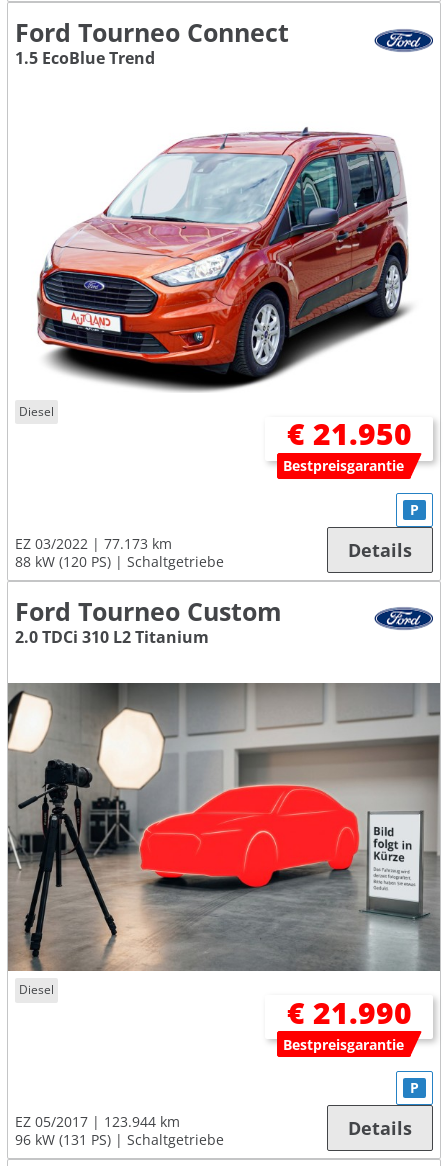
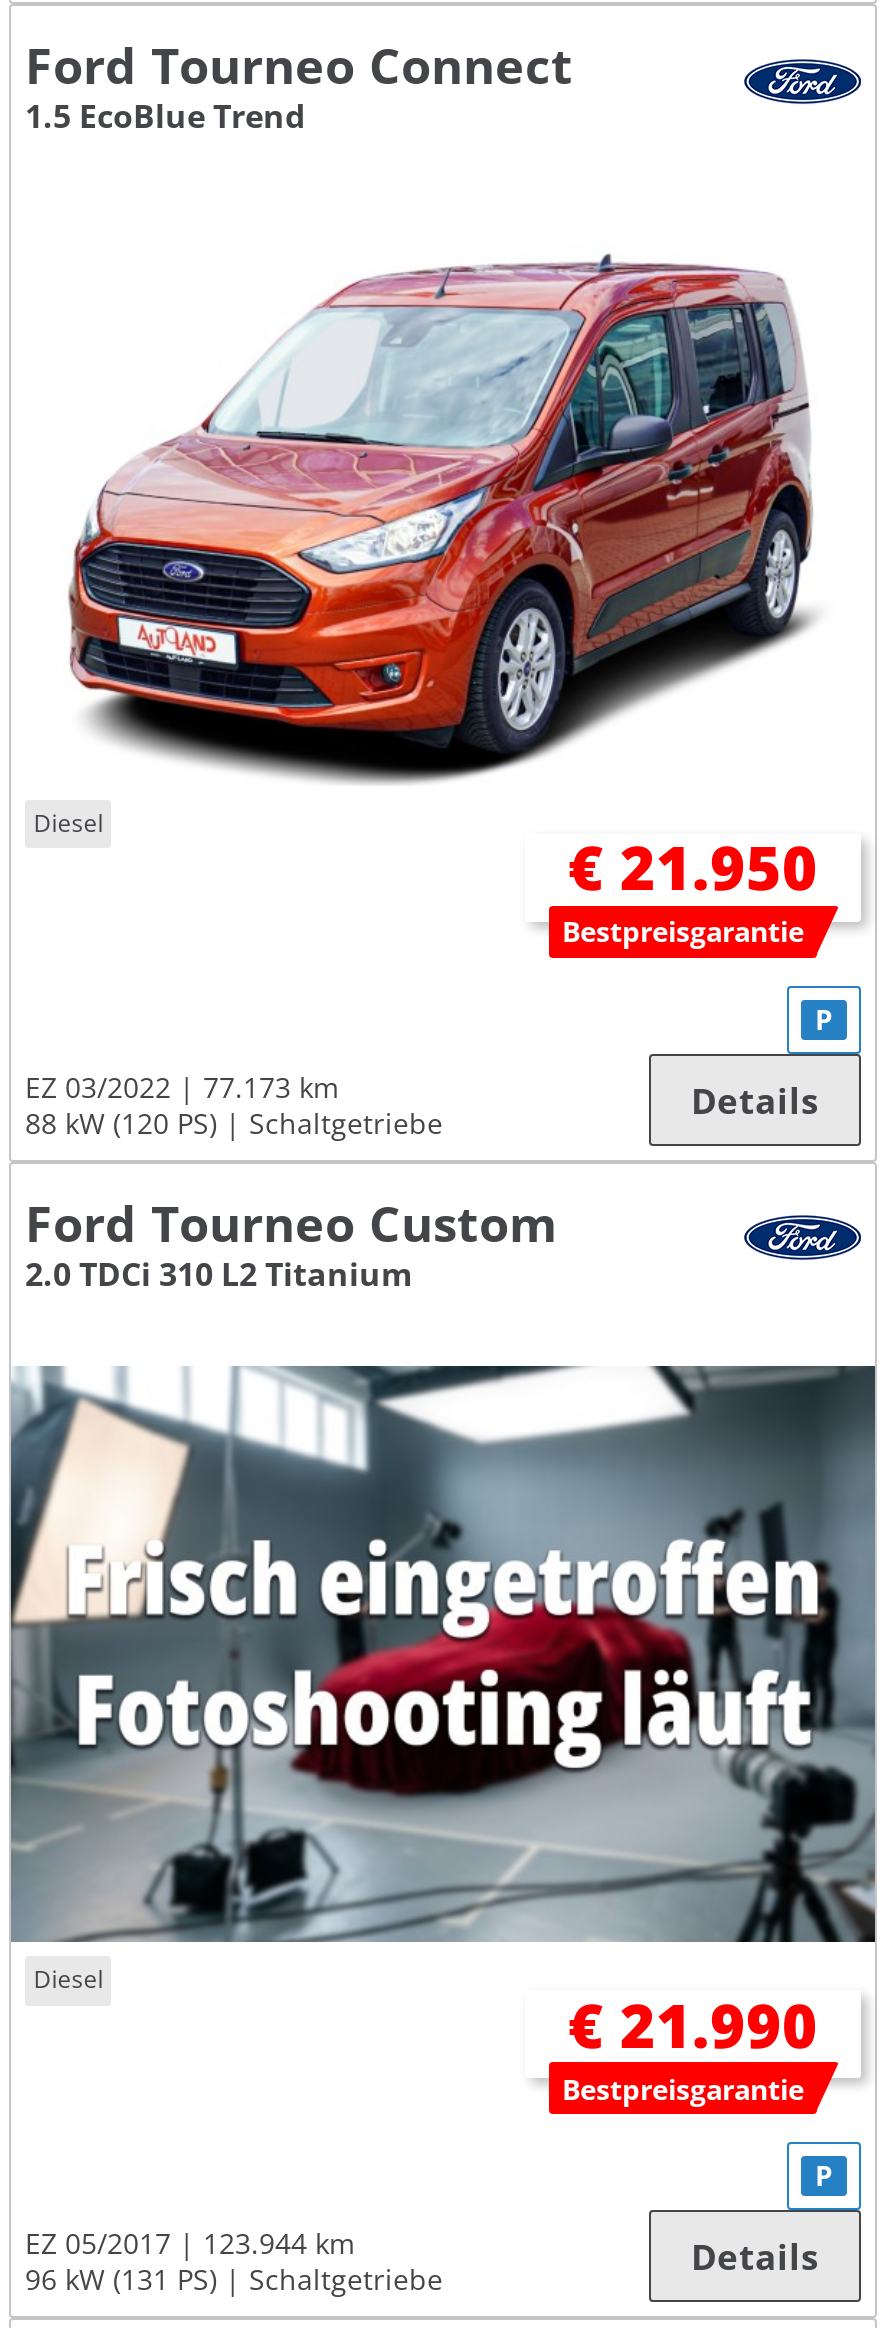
[7,682,440,971] [image] -> [9,1364,875,1942] [image]

